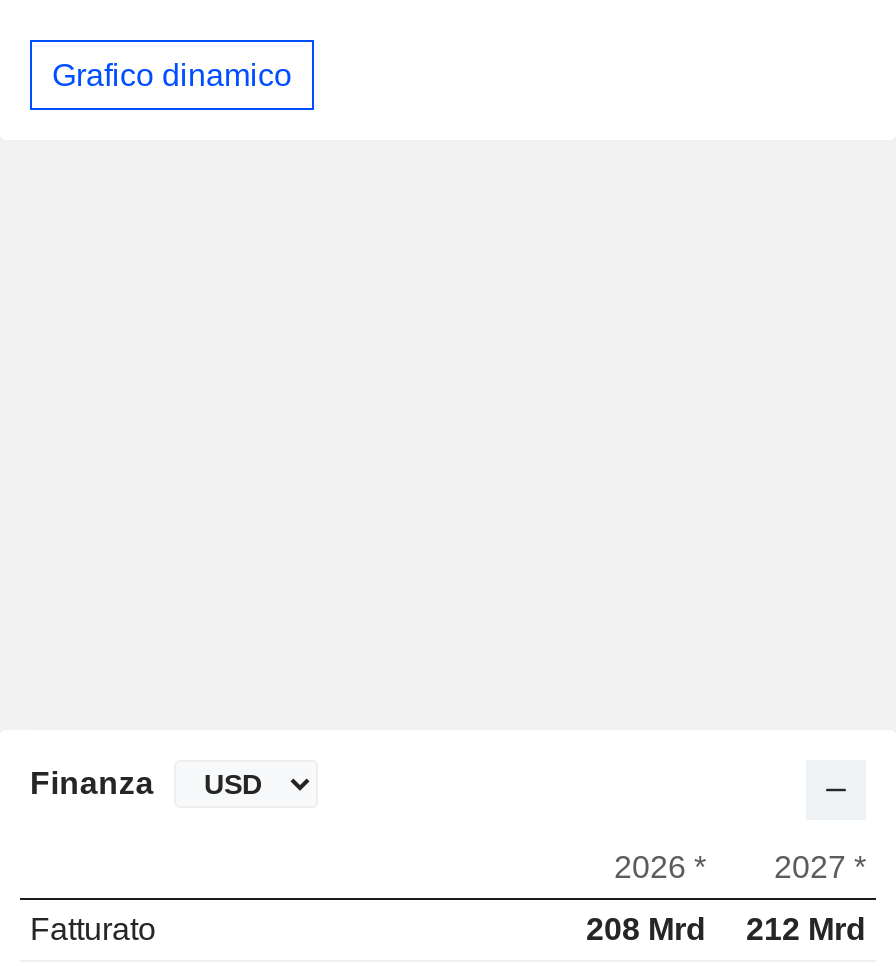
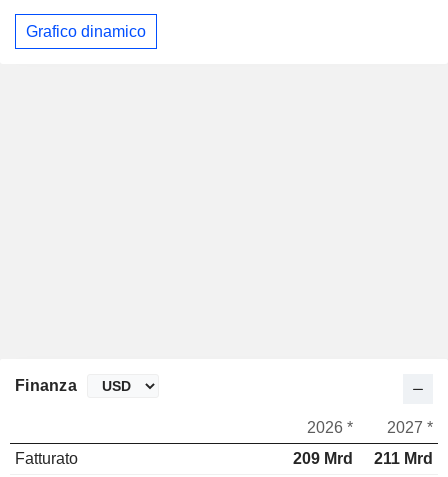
[586,913,706,947] 208 Mrd -> [293,450,353,467] 209 Mrd
[746,913,866,947] 212 Mrd -> [374,450,433,467] 211 Mrd

